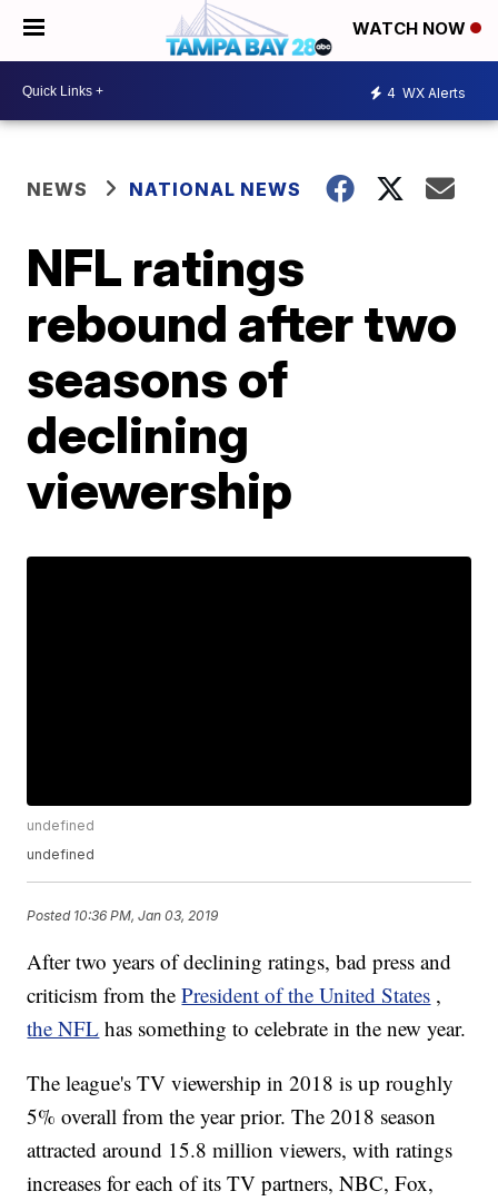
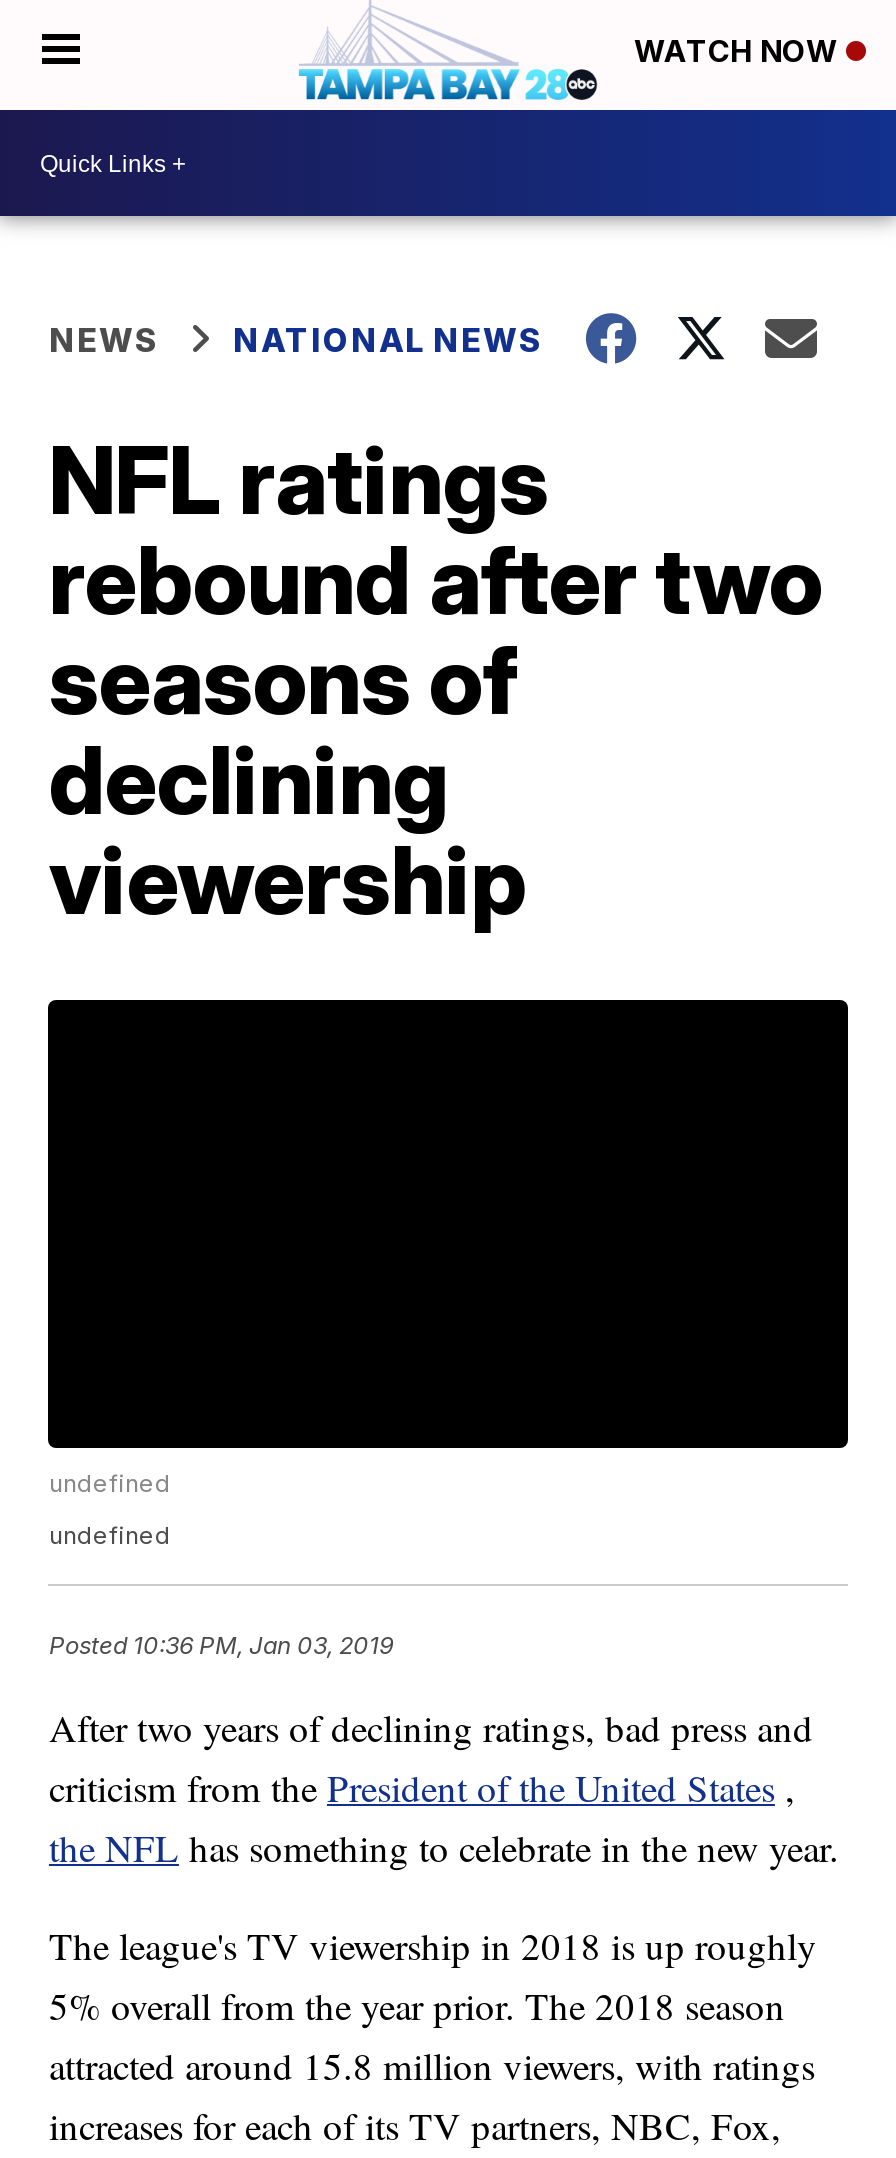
[387,84,466,101] 4 WX Alerts -> none

